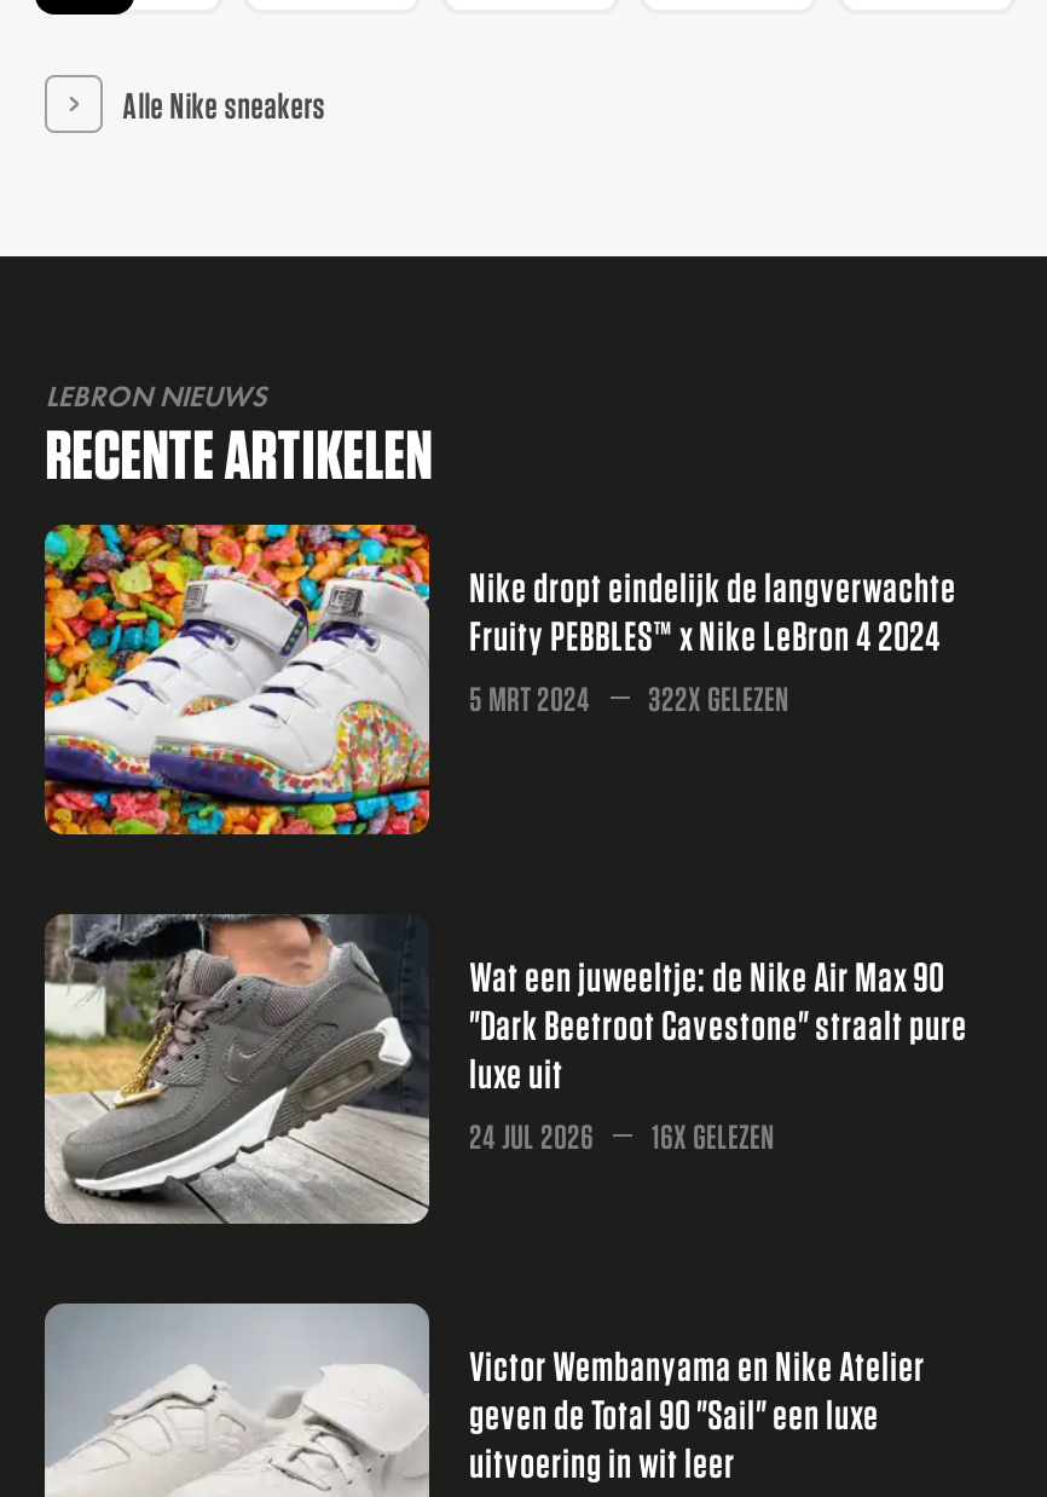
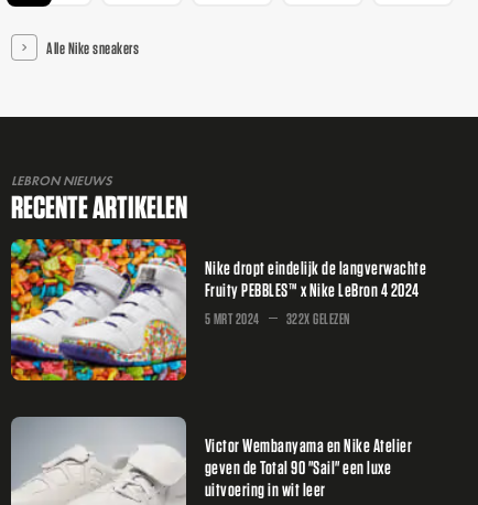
[42,914,968,1226] [image] | Wat een juweeltje: de Nike Air Max 90 | "Dark Beetroot Cavestone" straalt pure | luxe uit | 24 JUL 2026 | 16X GELEZEN -> none

